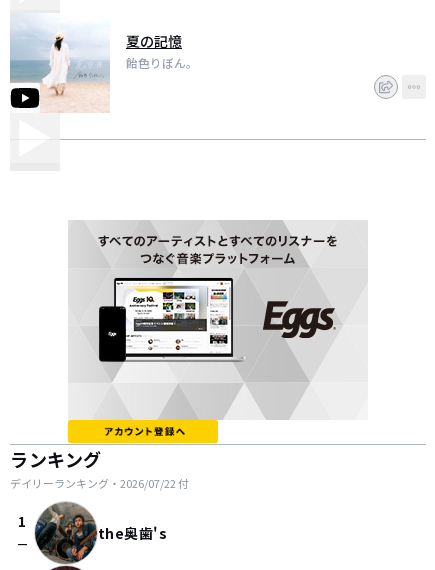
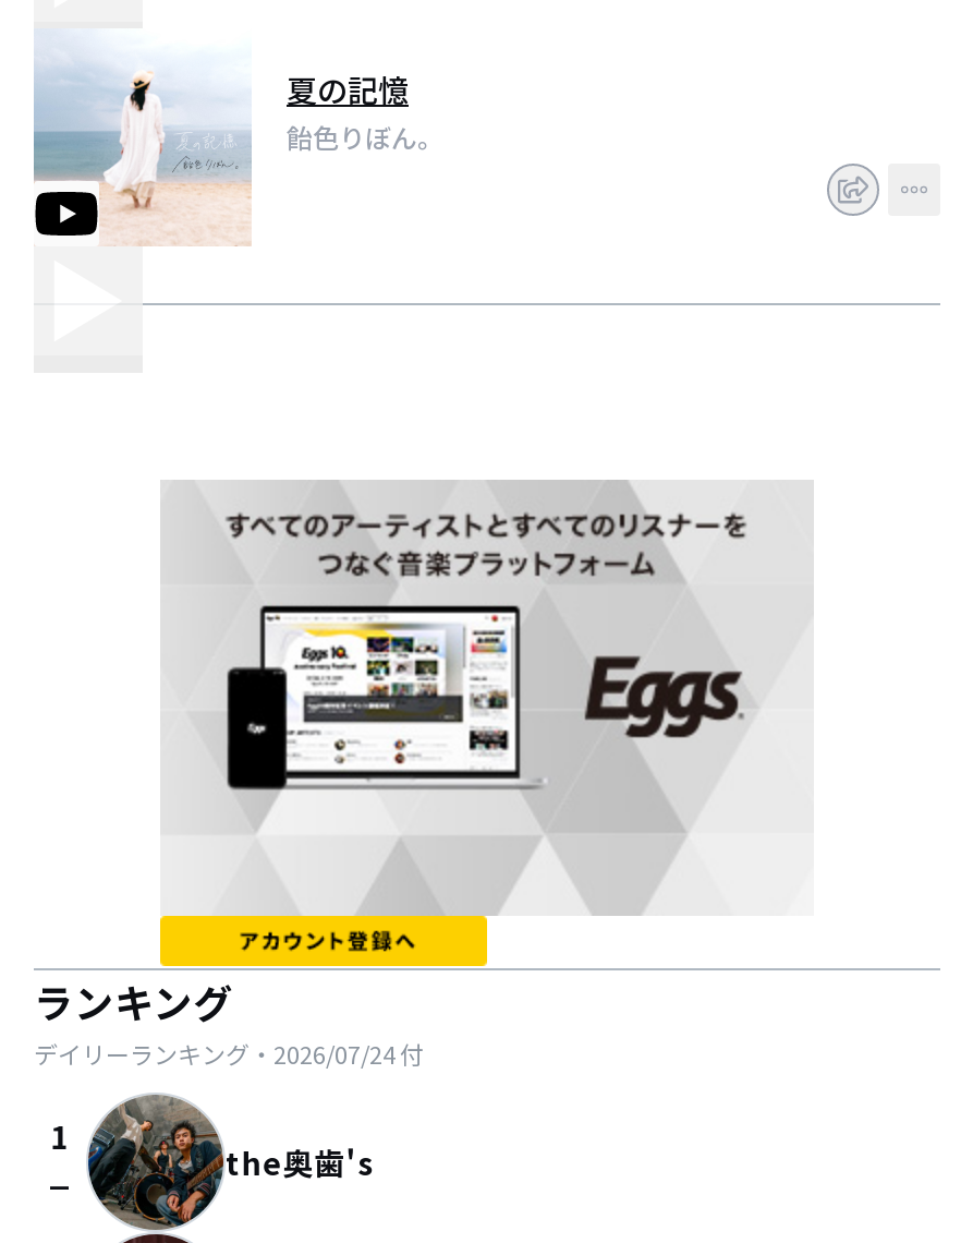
[10,475,189,491] デイリーランキング・2026/07/22付 -> [34,1036,424,1071] デイリーランキング・2026/07/24付

